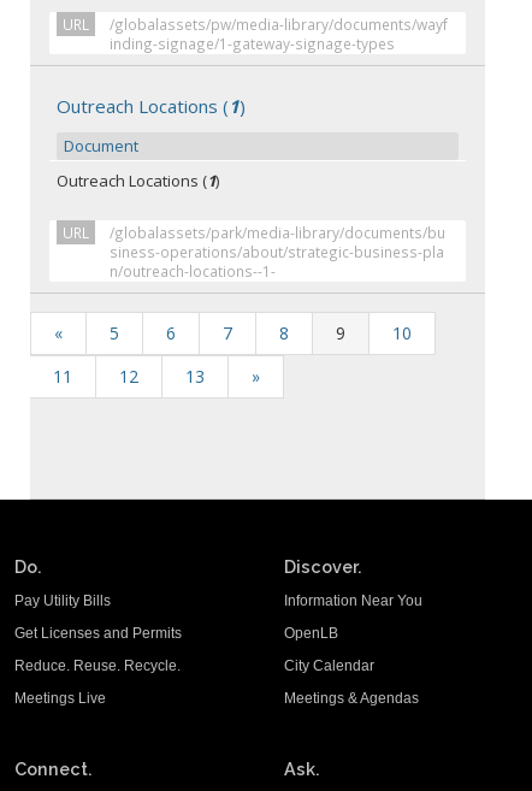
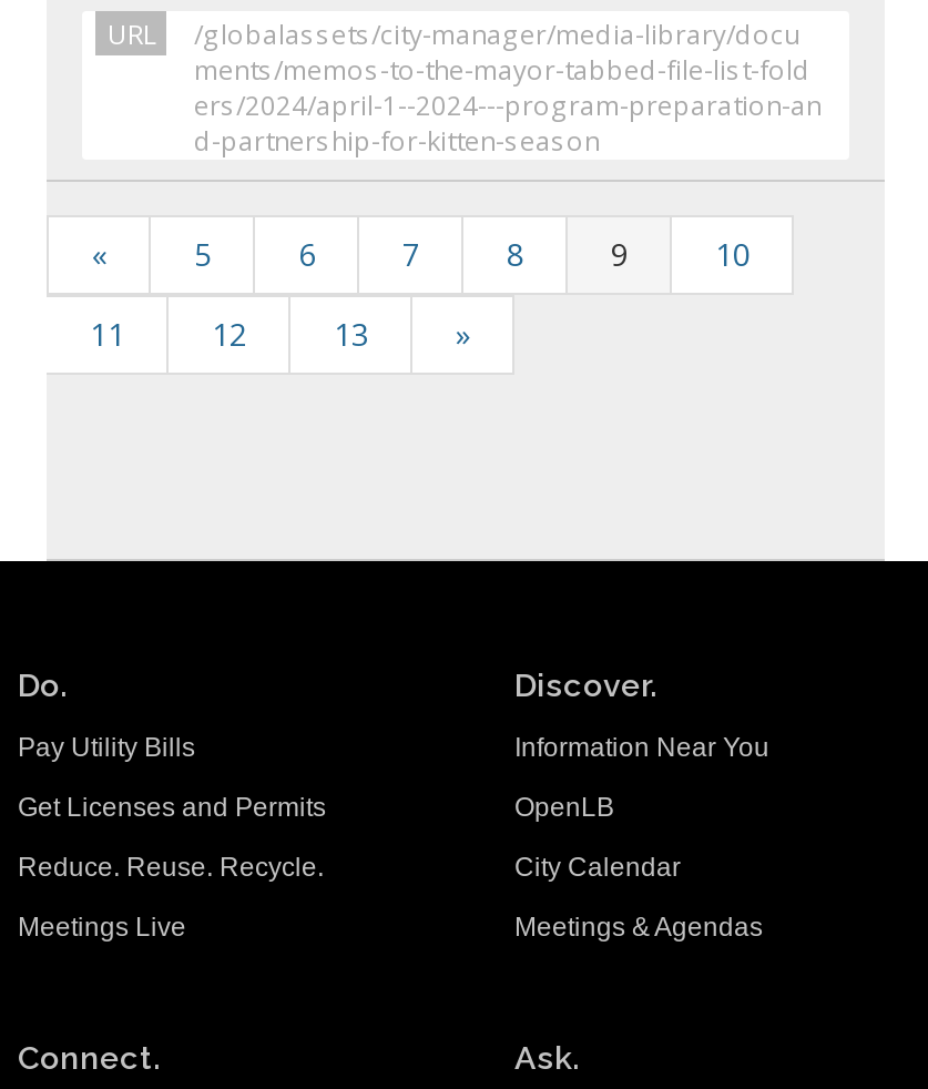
[57,14,448,281] /globalassets/pw/media-library/documents/wayf | inding-signage/1-gateway-signage-types | Outreach Locations (1) | Document | Outreach Locations (1) | URL | /globalassets/park/media-library/documents/bu | siness-operations/about/strategic-business-pla | n/outreach-locations--1- -> [194,16,821,157] /globalassets/city-manager/media-library/docu | ments/memos-to-the-mayor-tabbed-file-list-fold | ers/2024/april-1--2024---program-preparation-an | d-partnership-for-kitten-season

